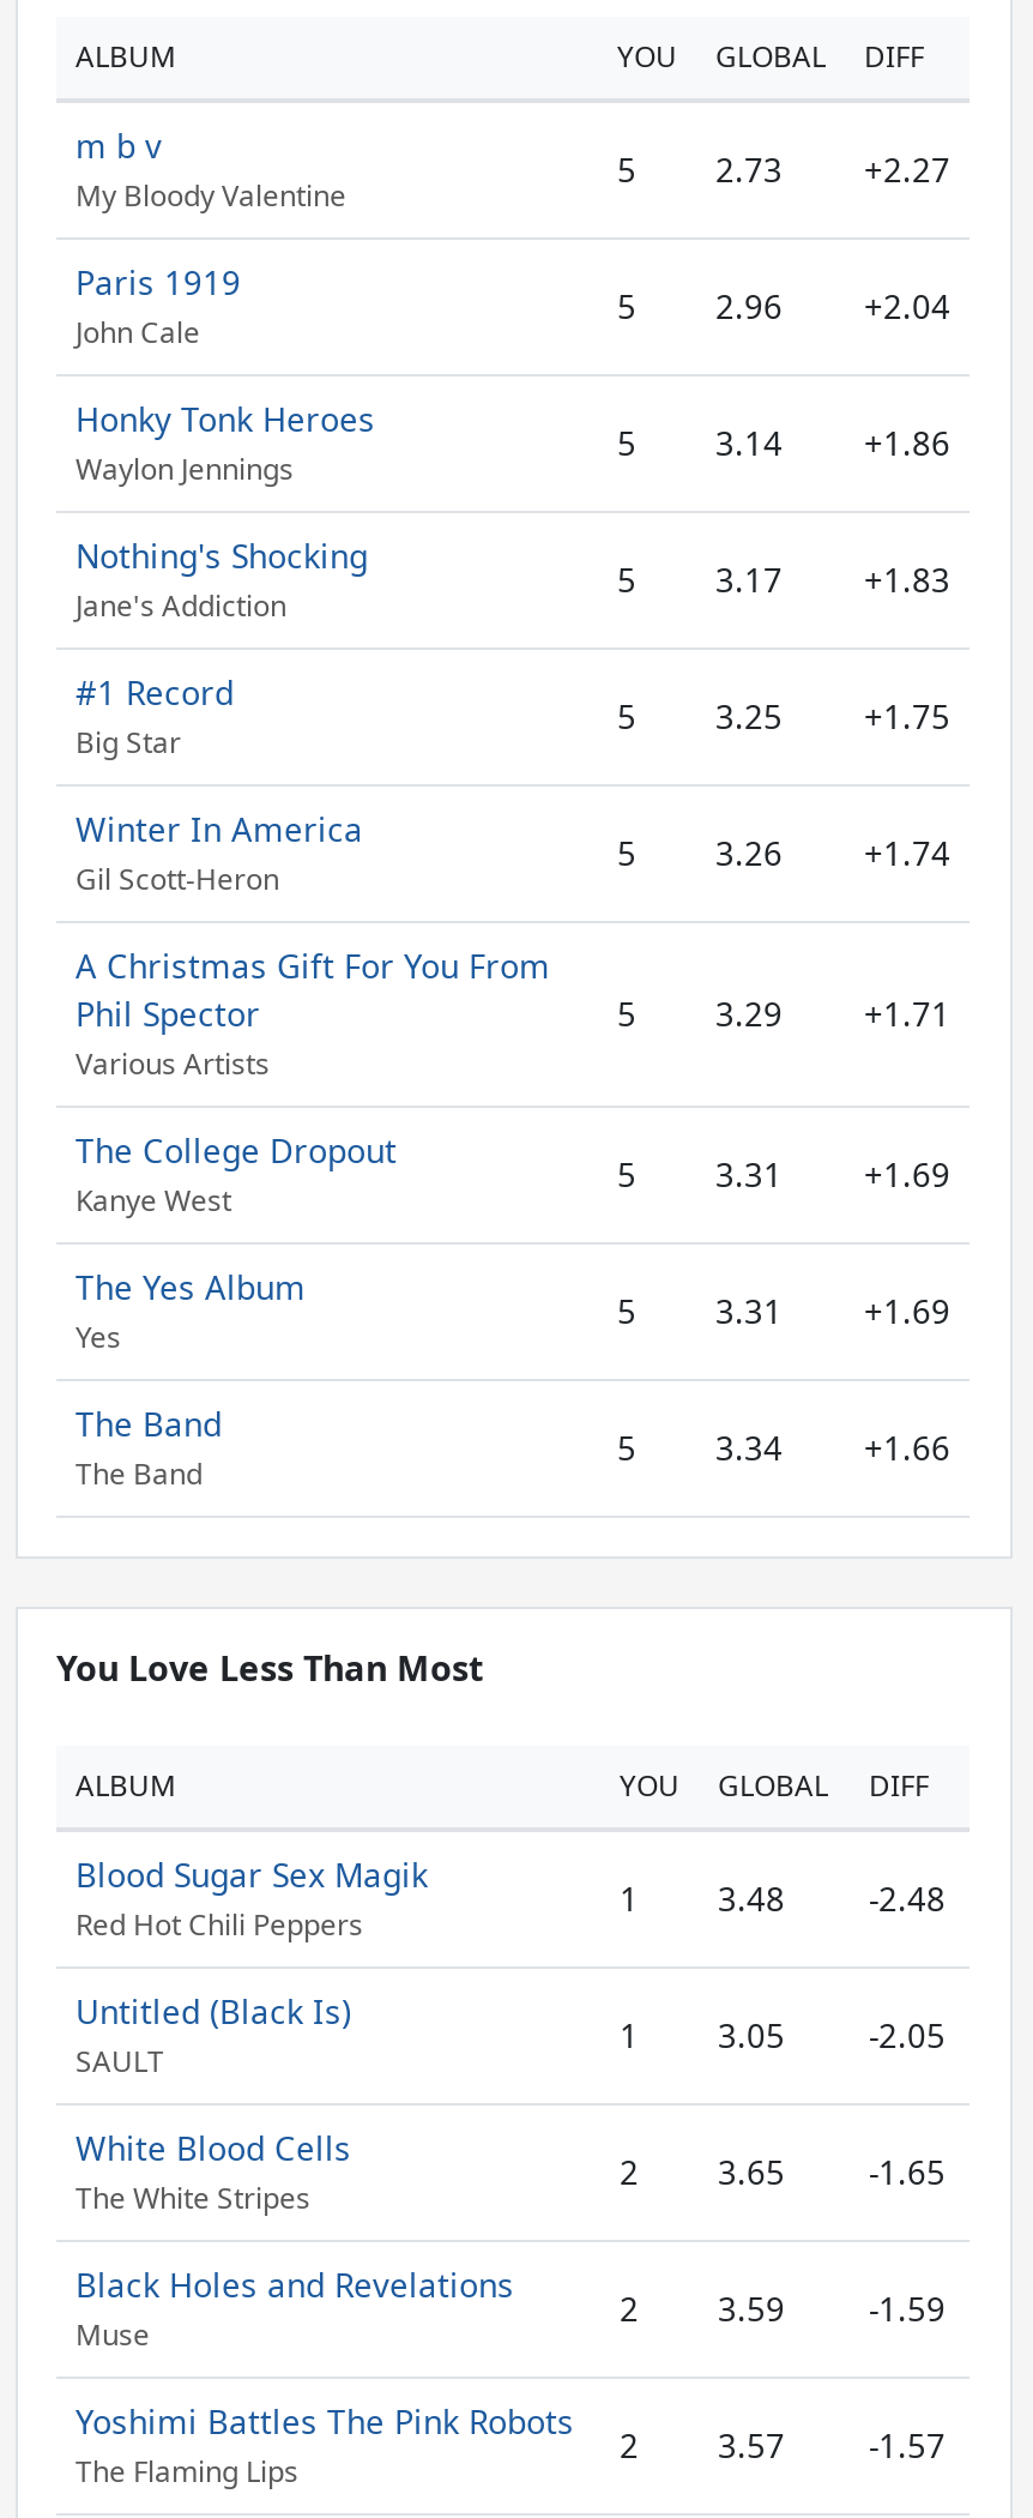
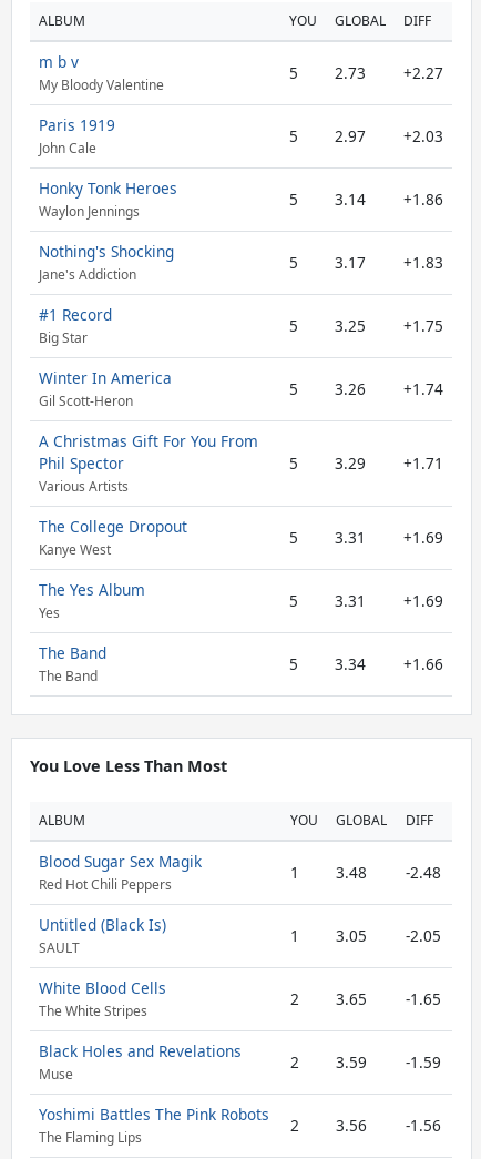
[715,283,783,329] 2.96 -> [335,125,366,146] 2.97
[864,283,950,329] +2.04 -> [403,125,443,146] +2.03
[718,2422,785,2468] 3.57 -> [336,1115,367,1136] 3.56
[869,2422,946,2468] -1.57 -> [406,1115,441,1136] -1.56

